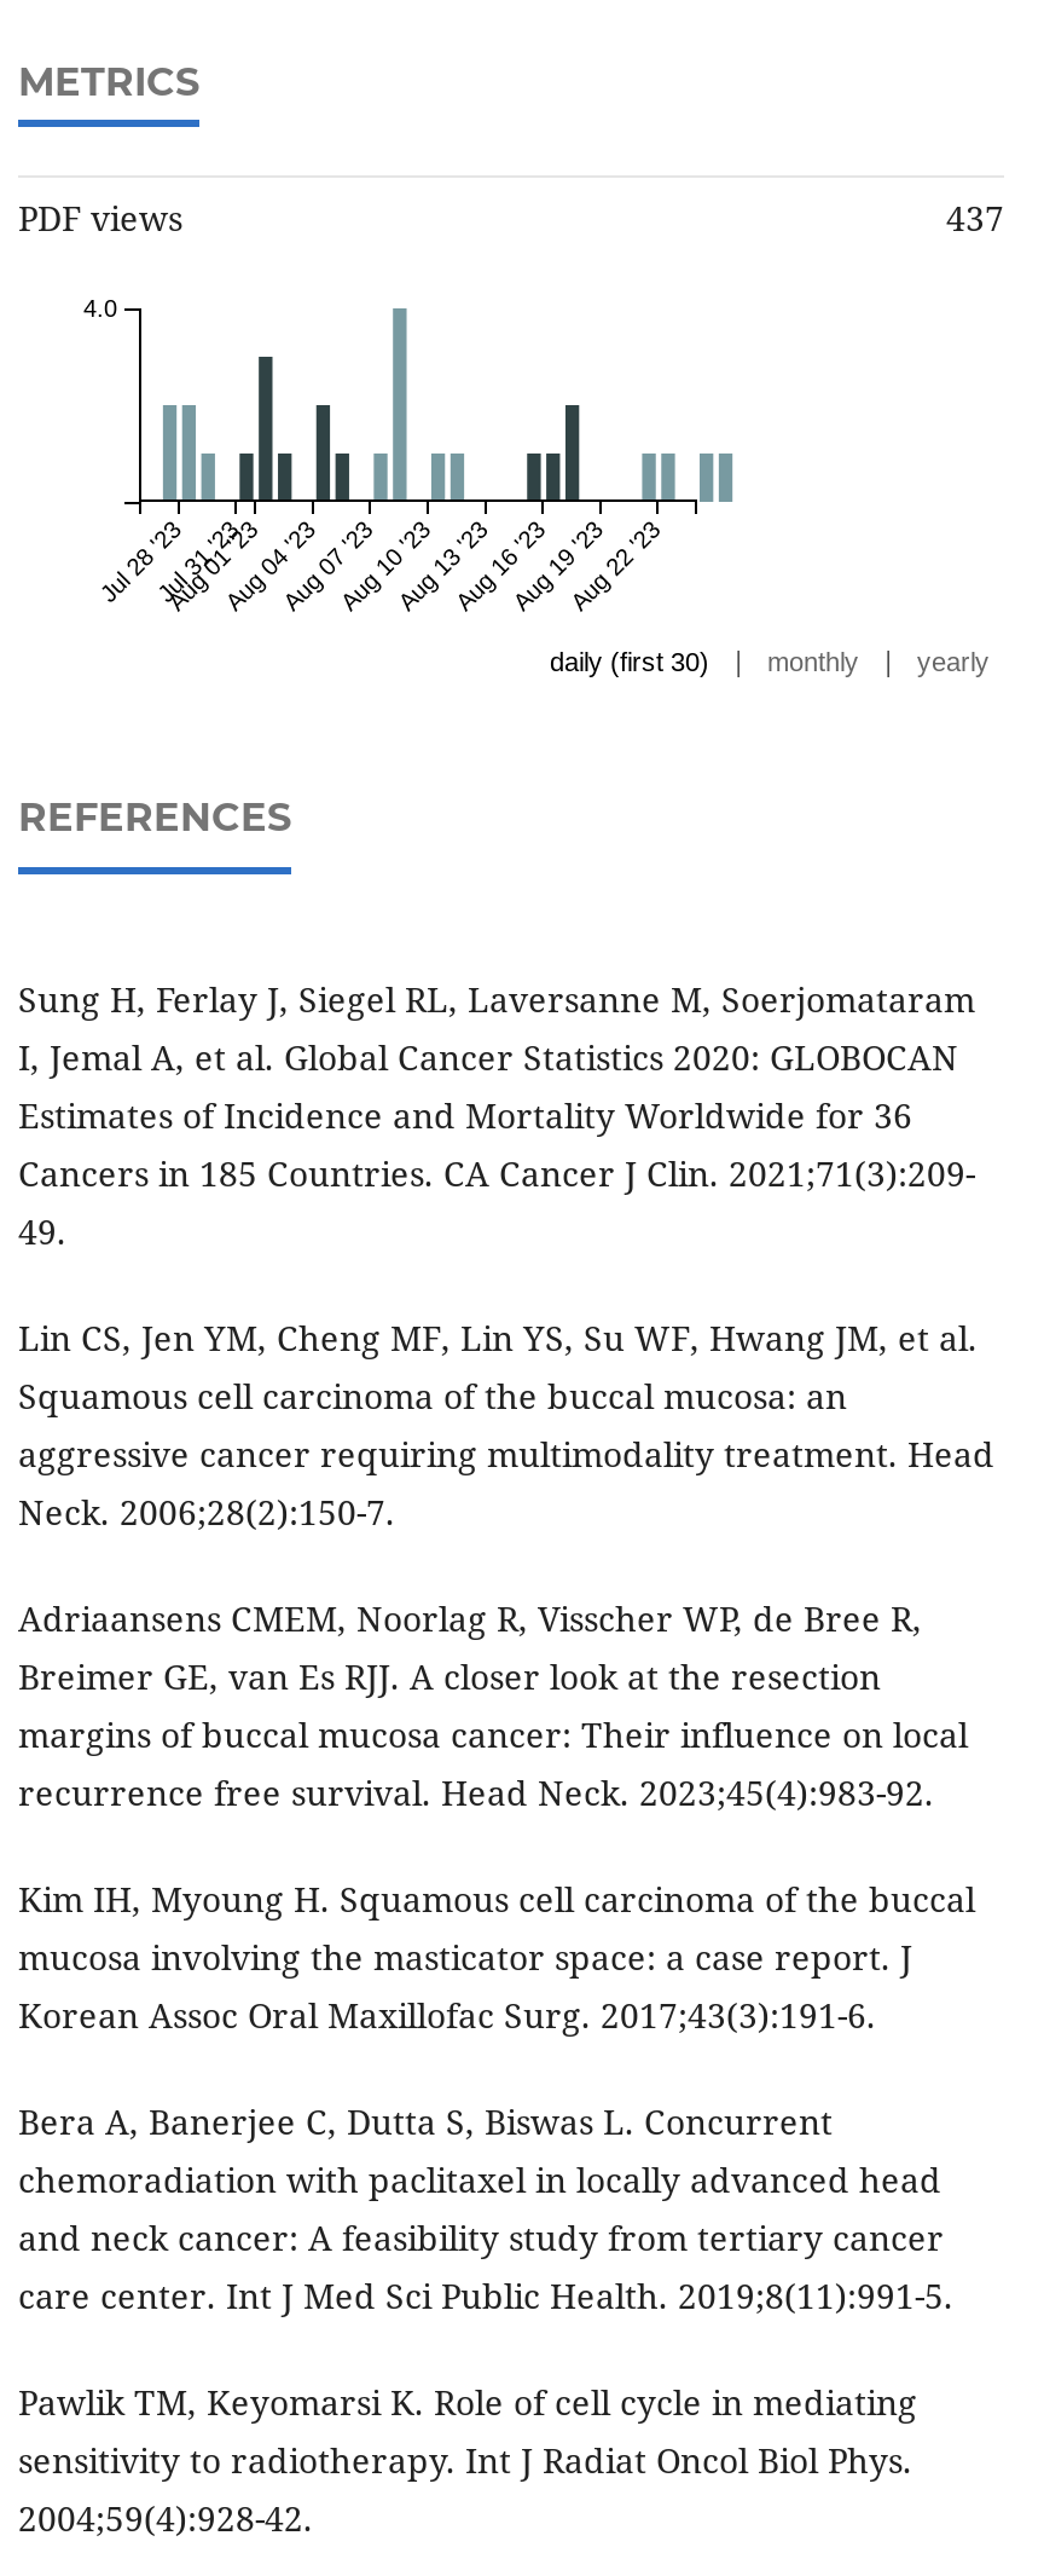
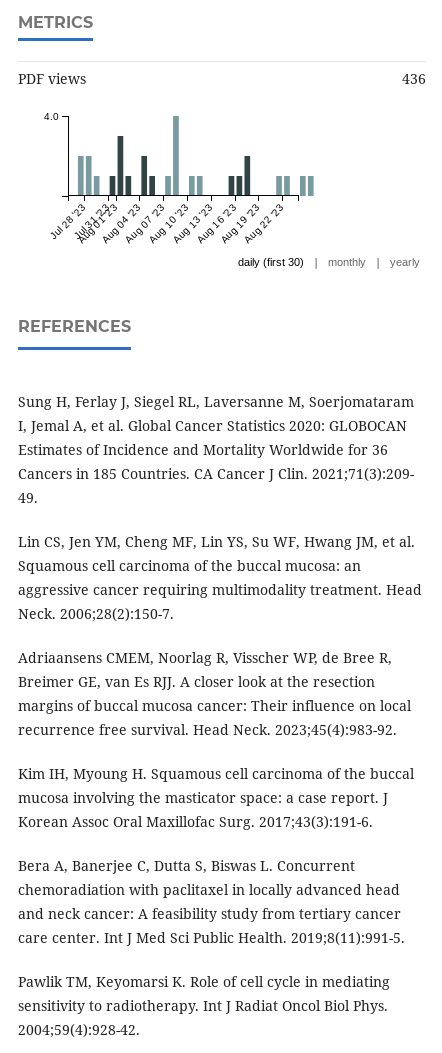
[946,195,1004,241] 437 -> [402,69,426,88] 436

